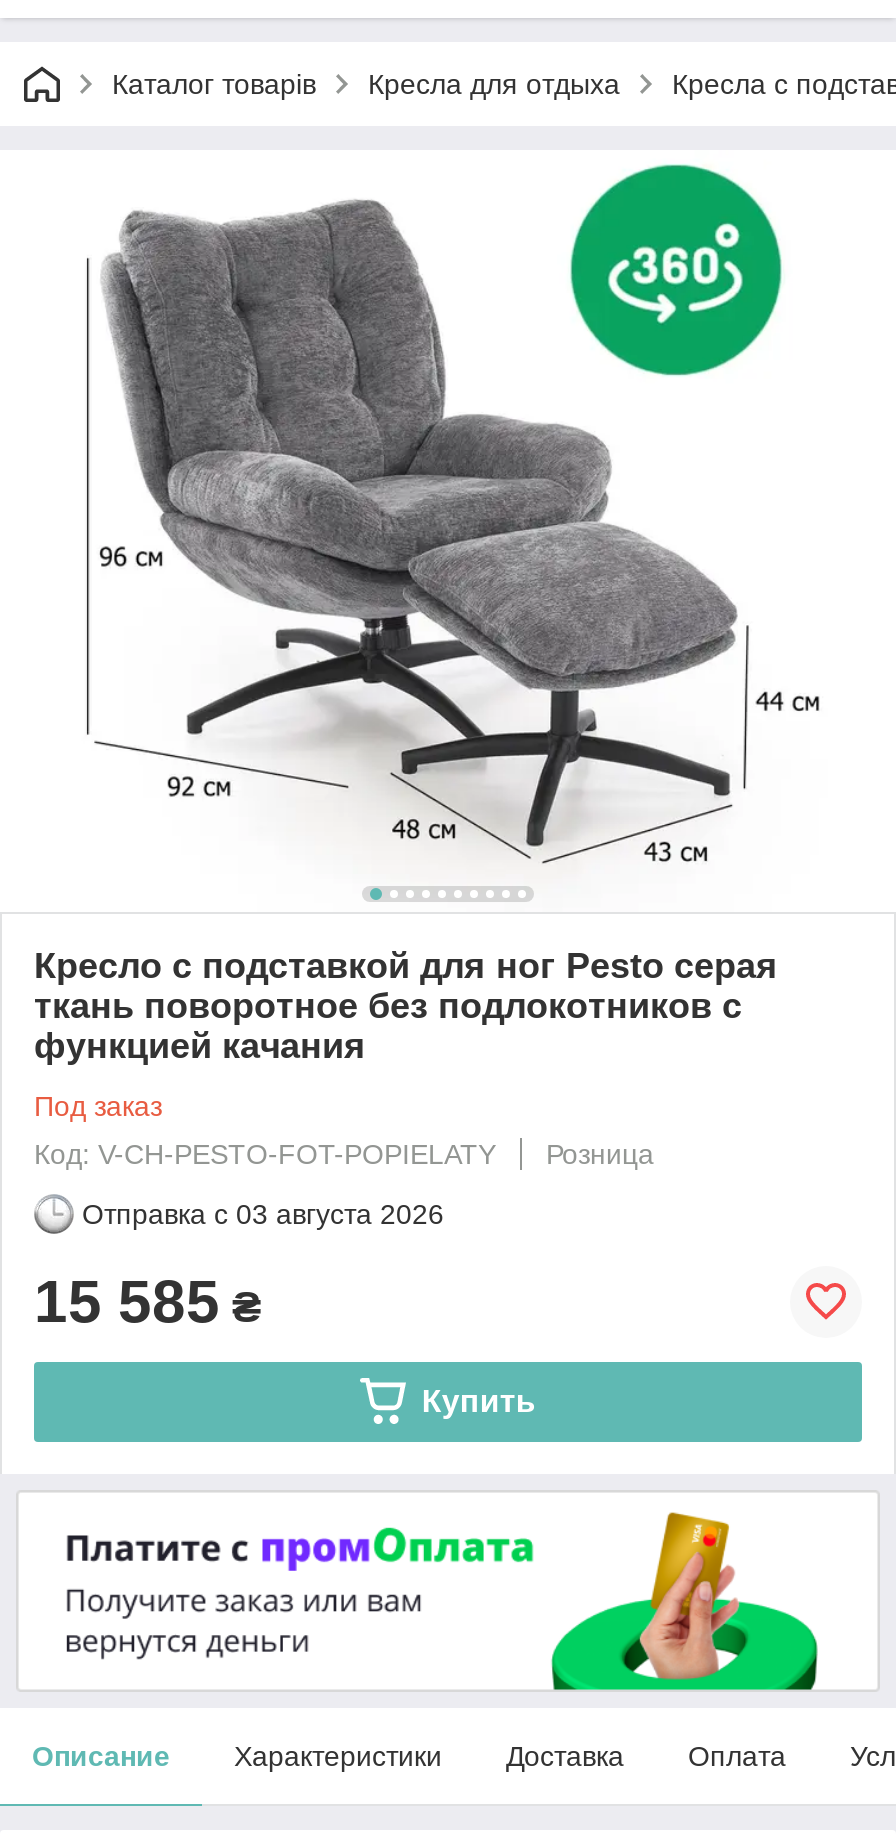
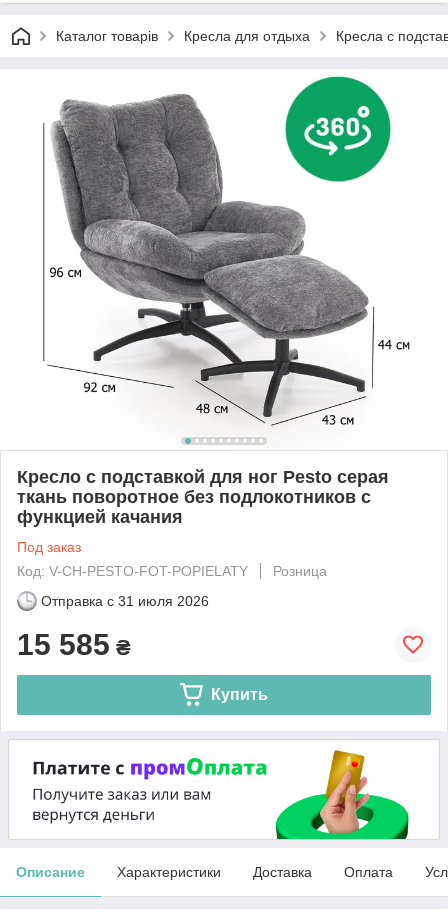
[82,1198,444,1230] Отправка с 03 августа 2026 -> [41,593,209,609] Отправка с 31 июля 2026

